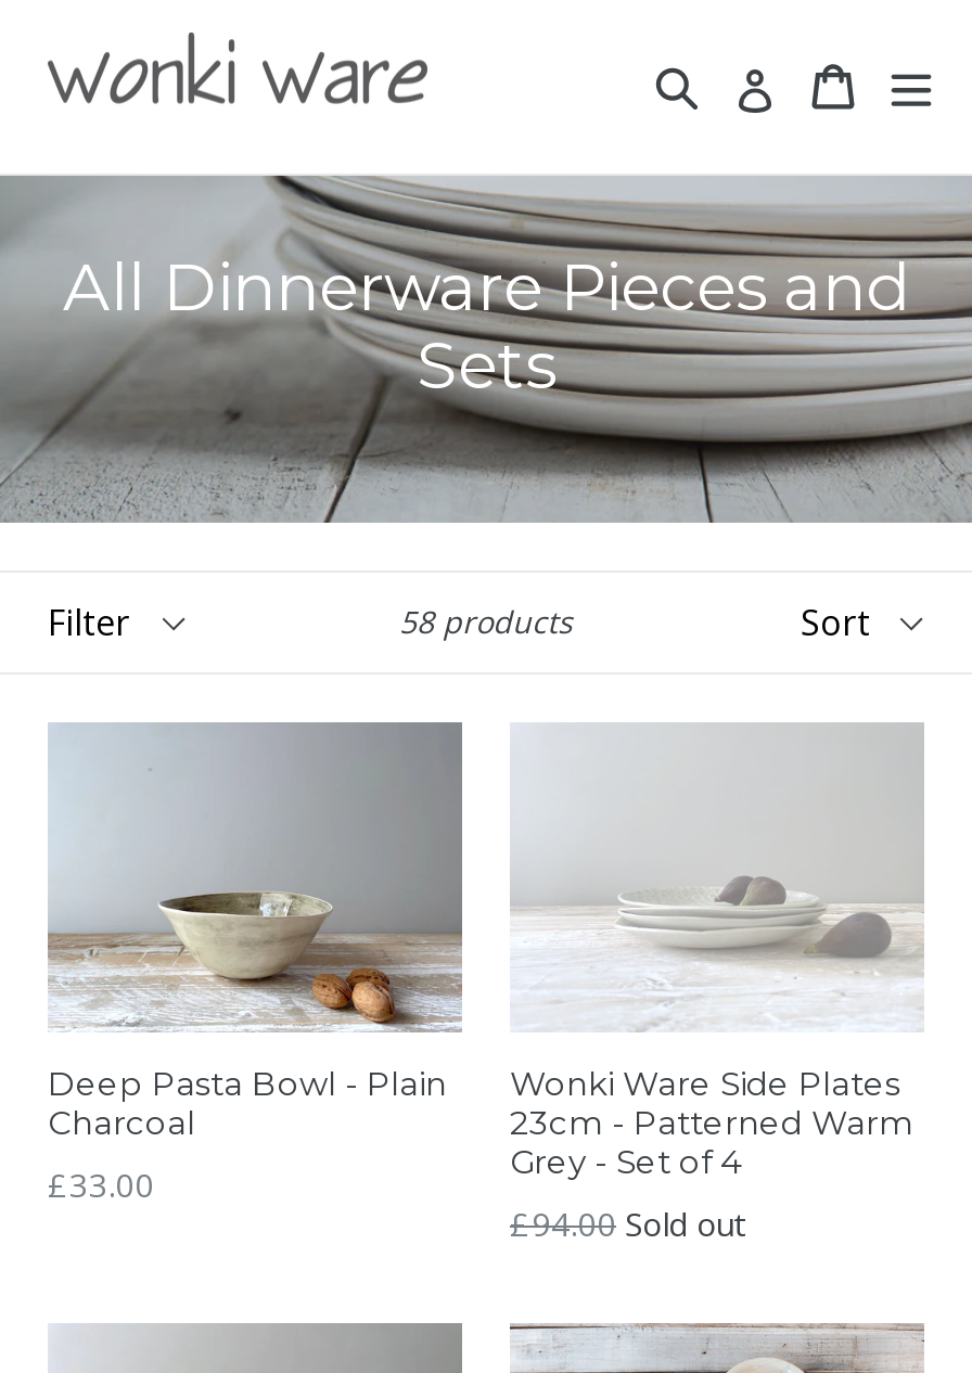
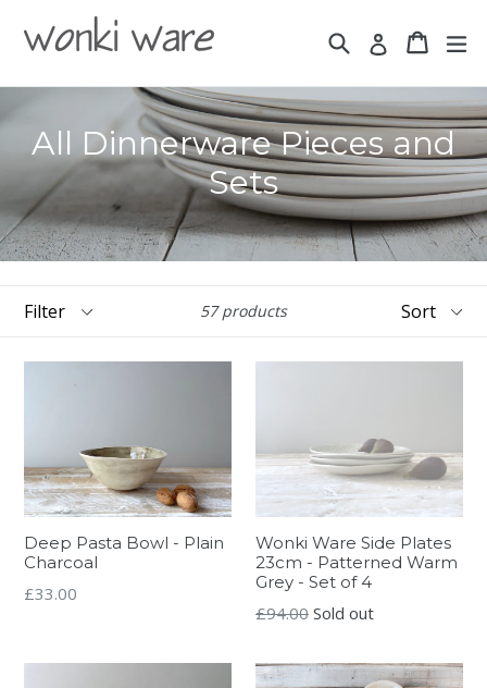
[399,601,573,642] 58 products -> [200,300,287,321] 57 products

